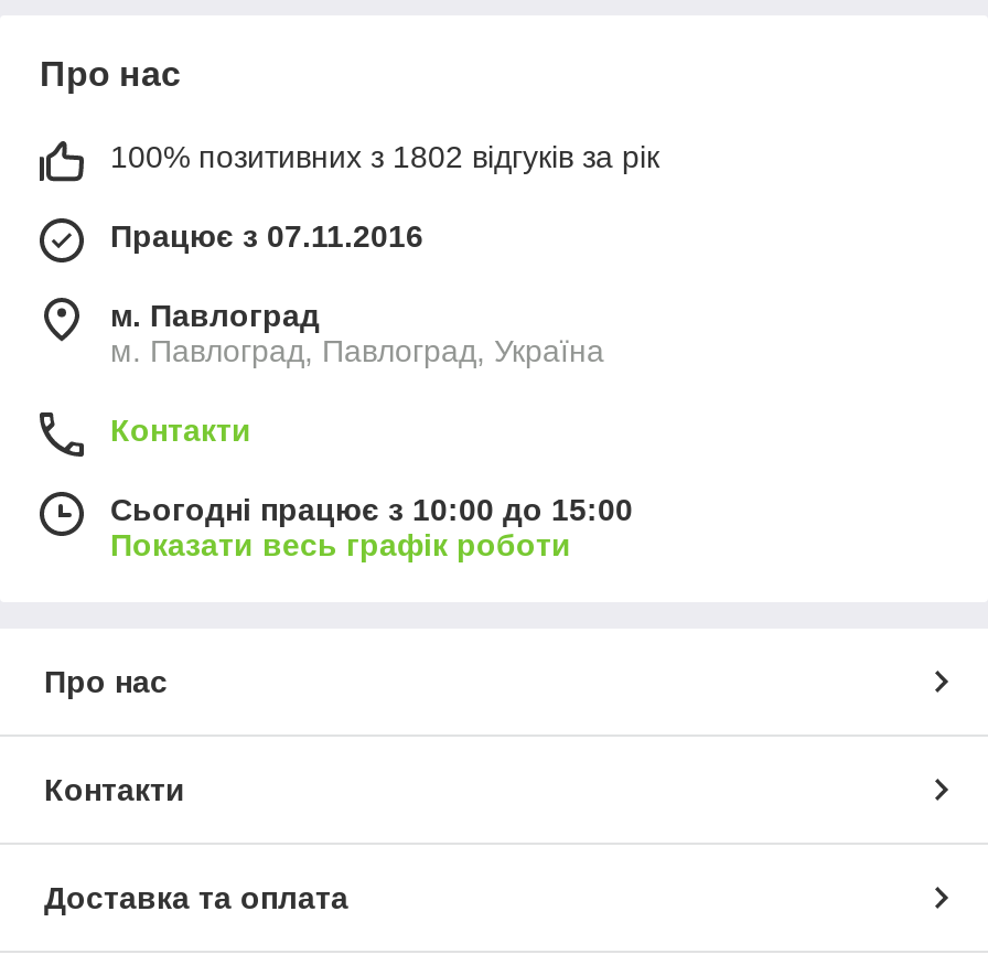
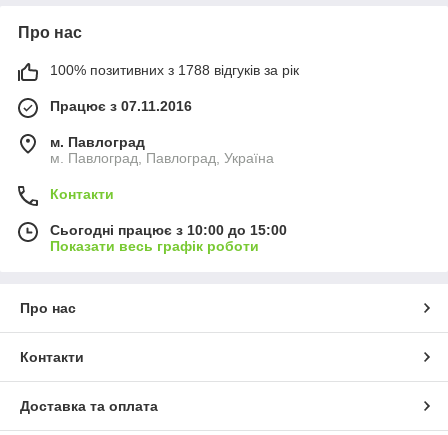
[110,139,659,174] 100% позитивних з 1802 відгуків за рік -> [50,62,299,78] 100% позитивних з 1788 відгуків за рік

